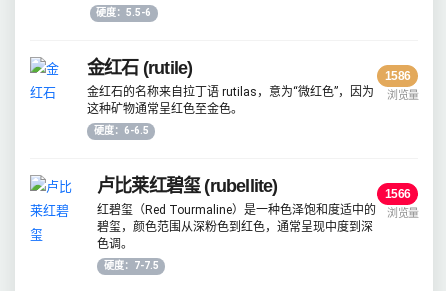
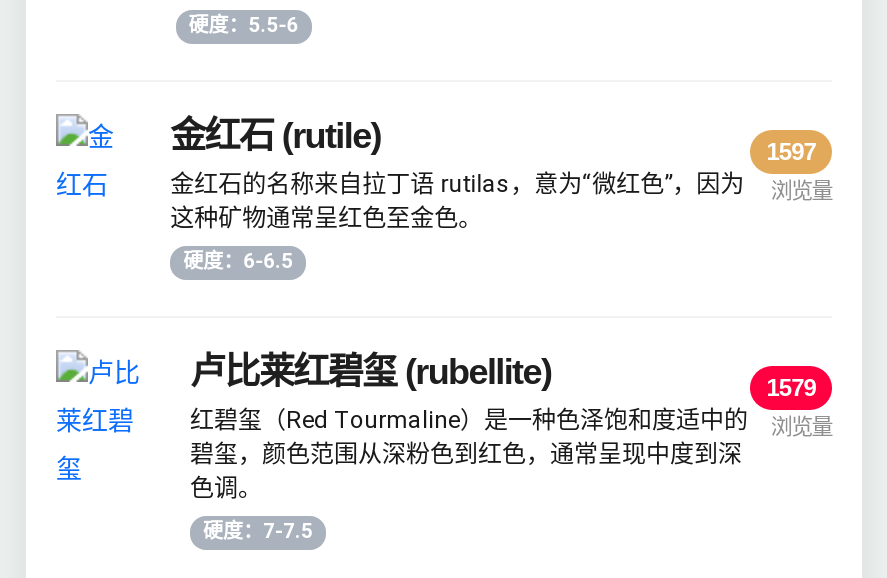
[385,69,410,83] 1586 -> [766,138,816,166] 1597
[385,187,410,201] 1566 -> [766,374,816,402] 1579

